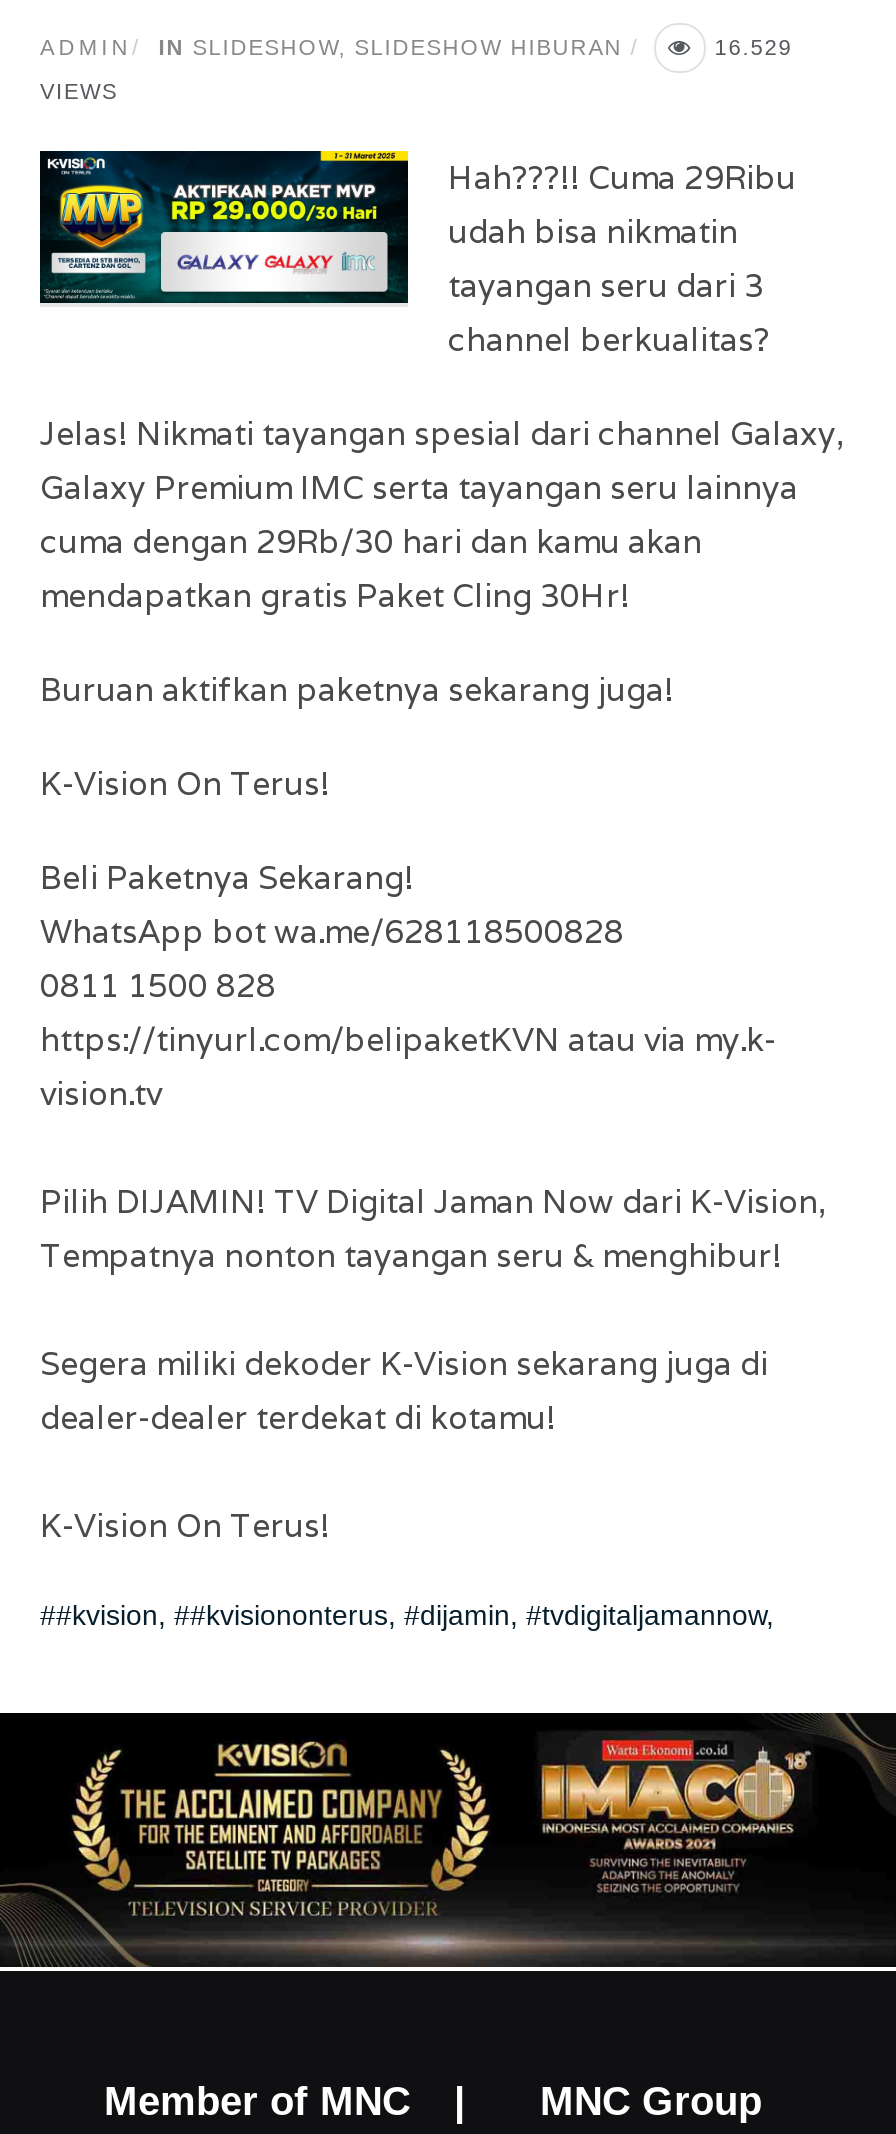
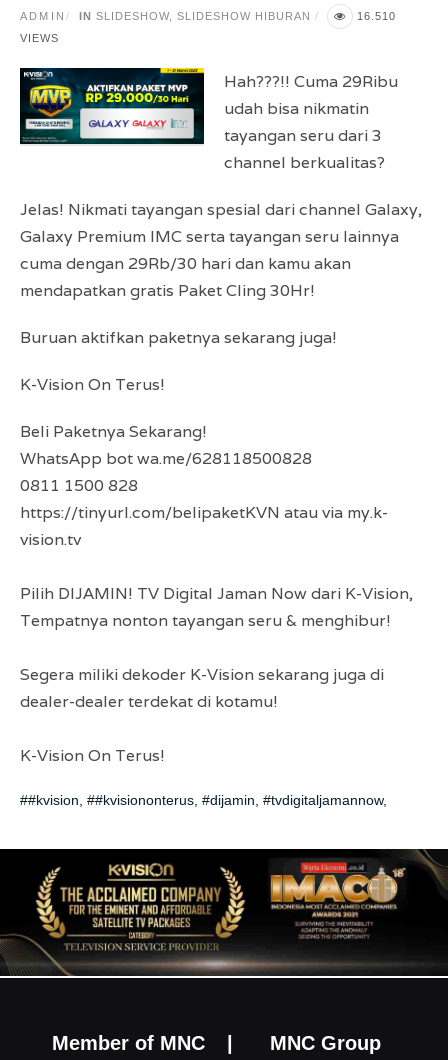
[706,35,792,59] 16.529 -> [353,10,396,22] 16.510

